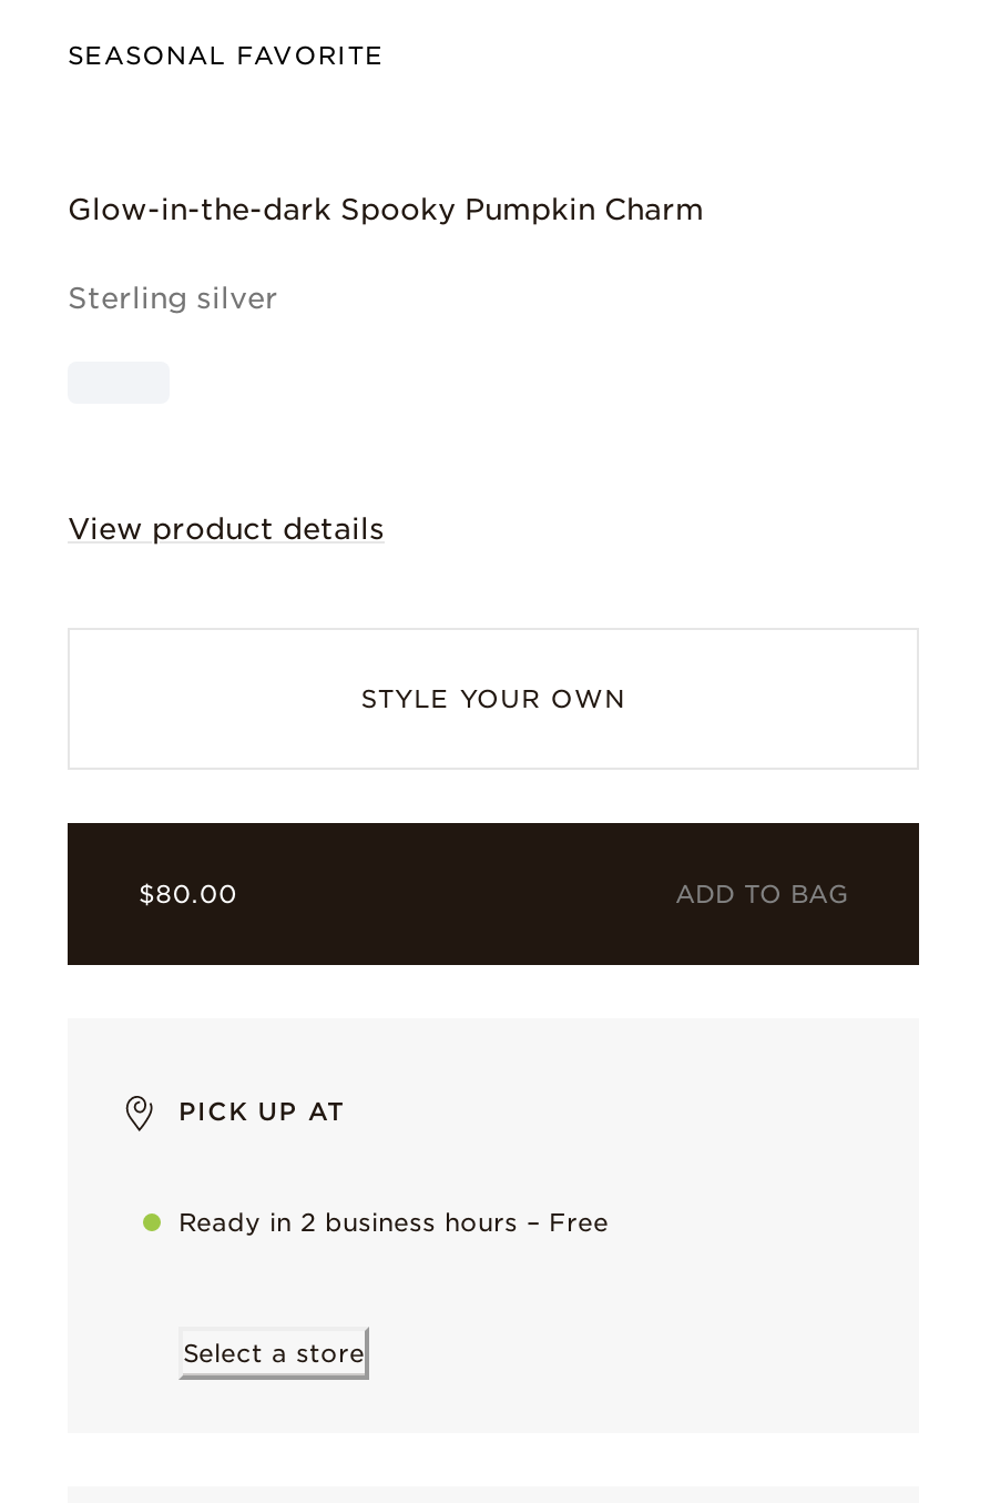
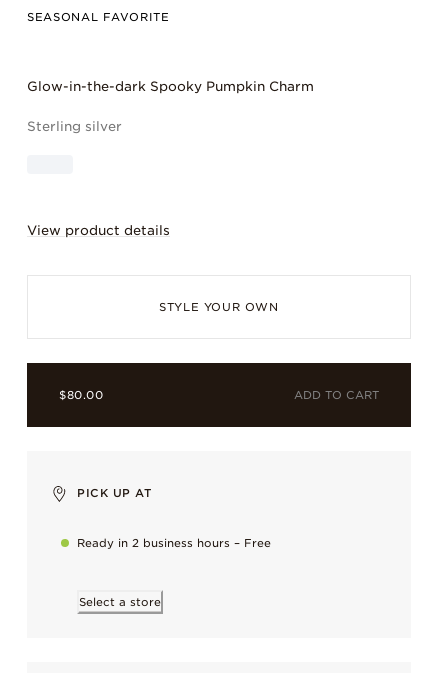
[675,878,848,909] ADD TO BAG -> [294,388,379,402] ADD TO CART

